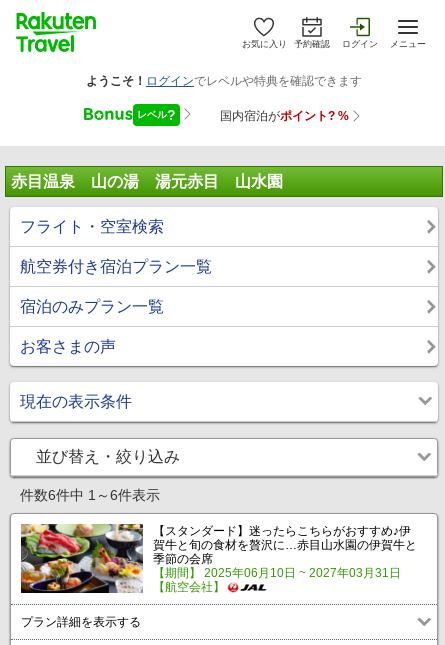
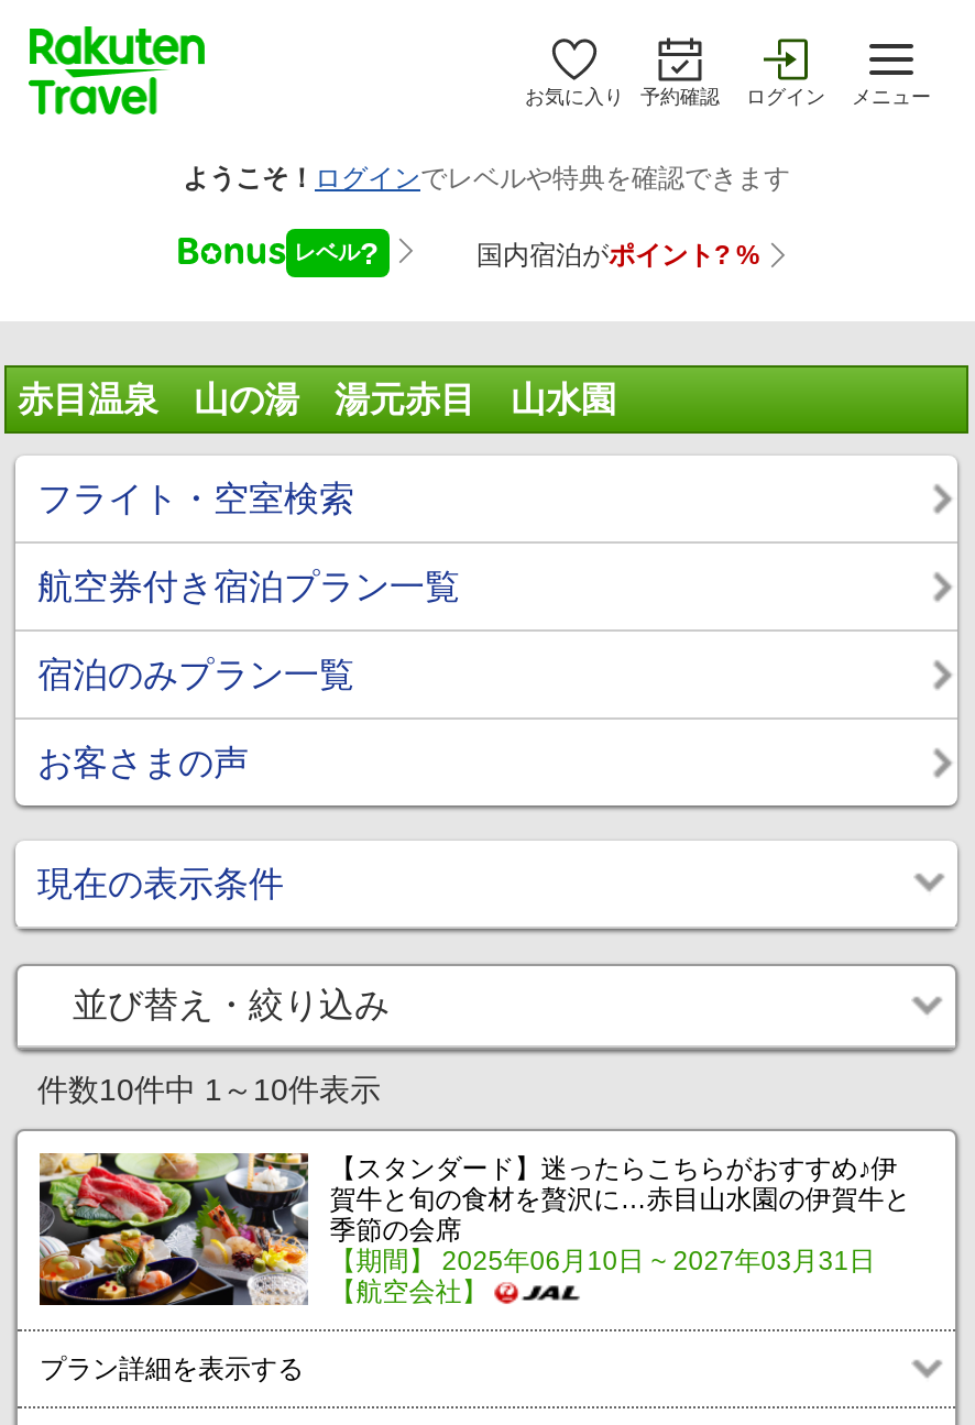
[20,487,160,503] 件数6件中 1～6件表示 -> [37,1072,381,1107] 件数10件中 1～10件表示

